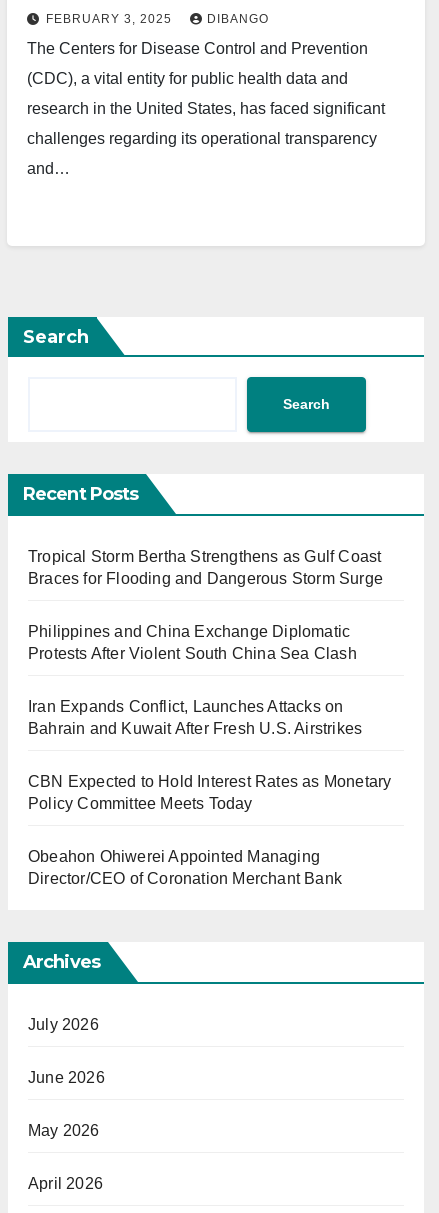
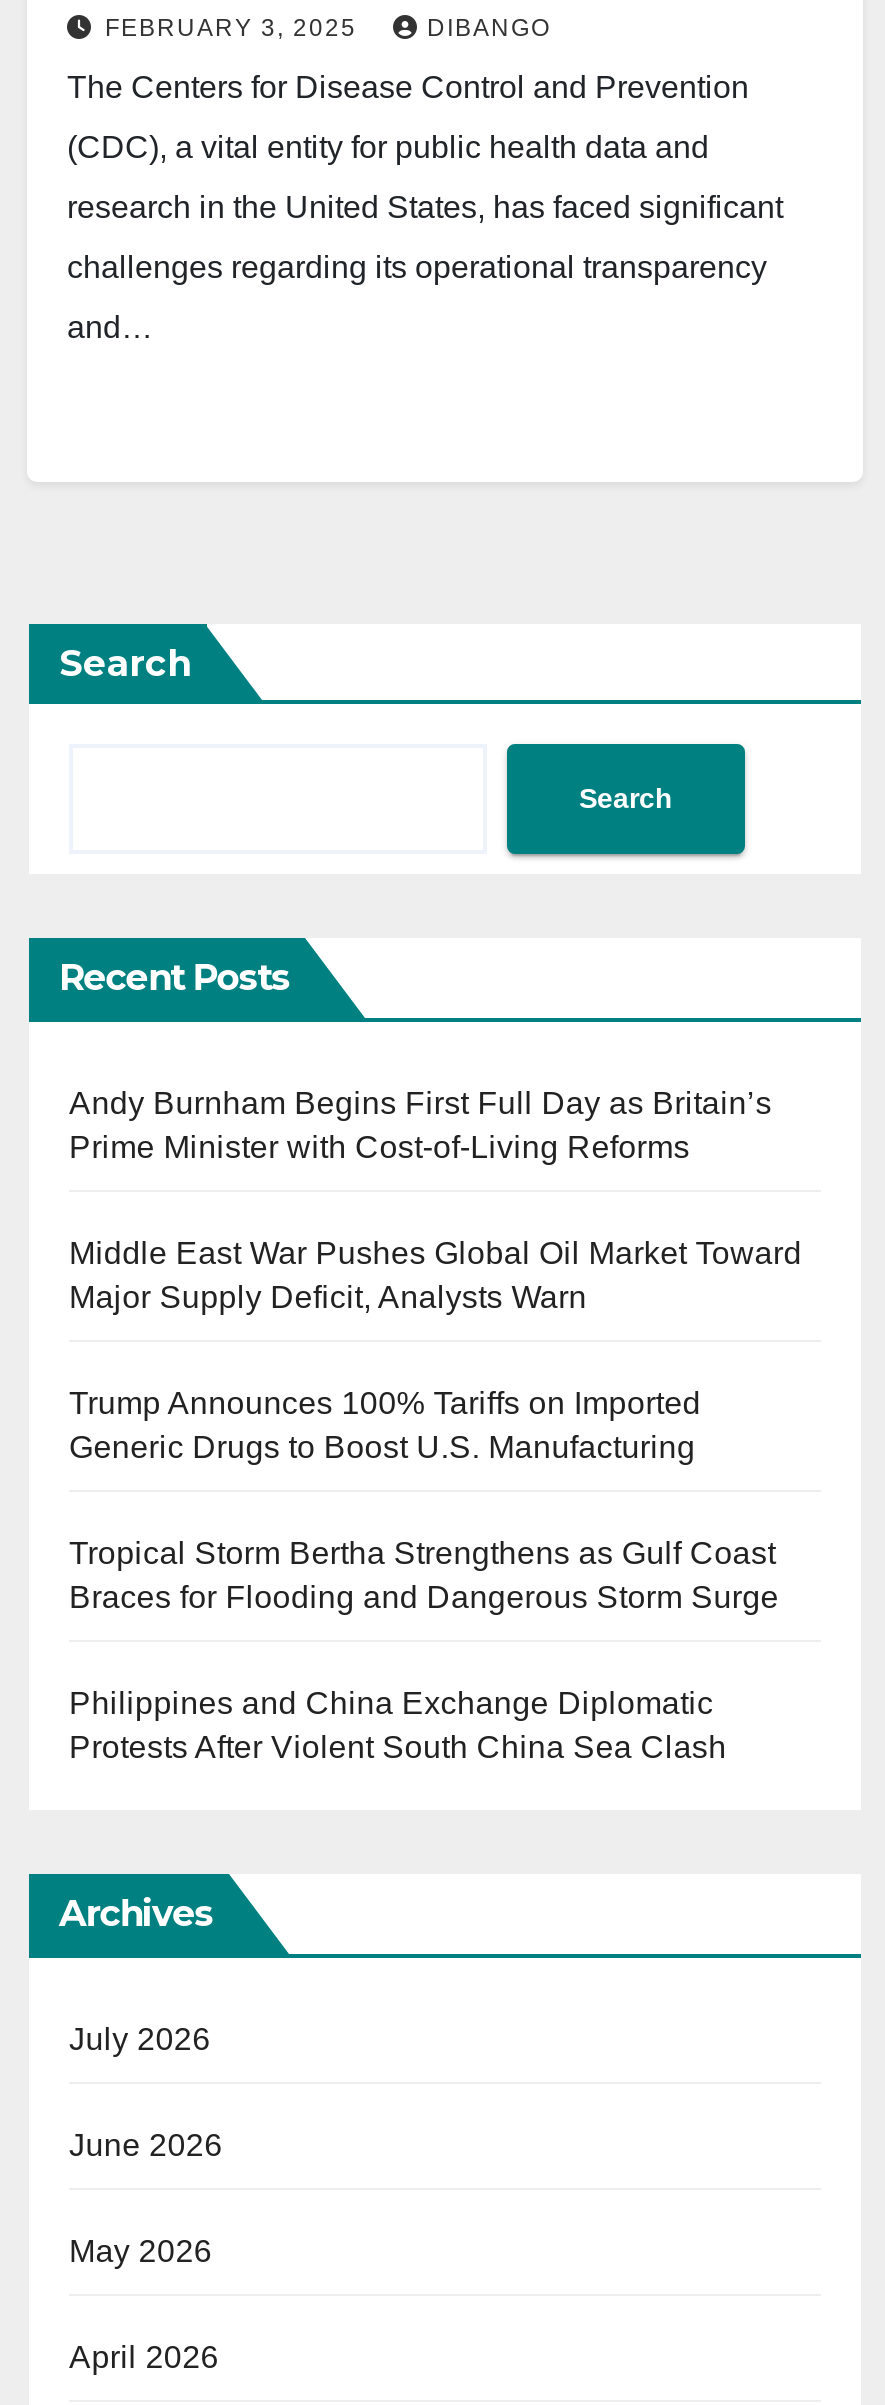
none -> [69,1085,802,1463] Andy Burnham Begins First Full Day as Britain’s | Prime Minister with Cost-of-Living Reforms | Middle East War Pushes Global Oil Market Toward | Major Supply Deficit, Analysts Warn | Trump Announces 100% Tariffs on Imported | Generic Drugs to Boost U.S. Manufacturing
moved [28,548,383,662] -> [69,1535,779,1763]: Tropical Storm Bertha Strengthens as Gulf Coast | Braces for Flooding and Dangerous Storm Surge | Philippines and China Exchange Diplomatic | Protests After Violent South China Sea Clash
[28,698,391,887] Iran Expands Conflict, Launches Attacks on | Bahrain and Kuwait After Fresh U.S. Airstrikes | CBN Expected to Hold Interest Rates as Monetary | Policy Committee Meets Today | Obeahon Ohiwerei Appointed Managing | Director/CEO of Coronation Merchant Bank -> none

